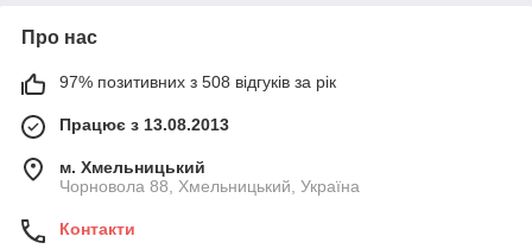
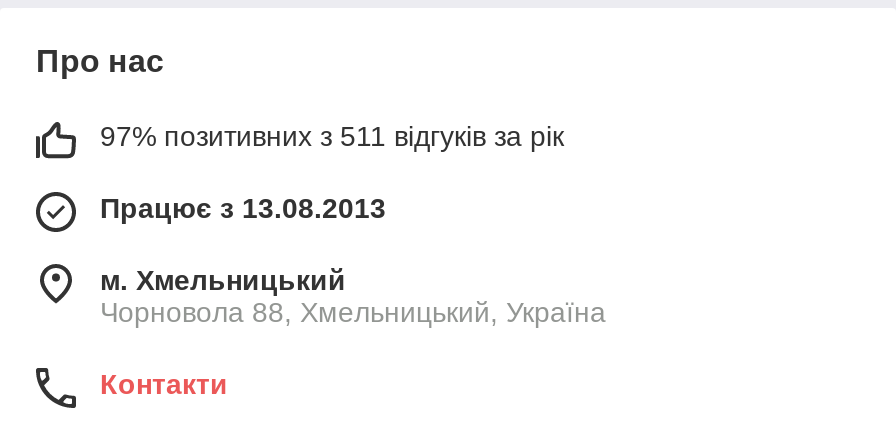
[59,72,336,91] 97% позитивних з 508 відгуків за рік -> [100,120,564,152] 97% позитивних з 511 відгуків за рік

